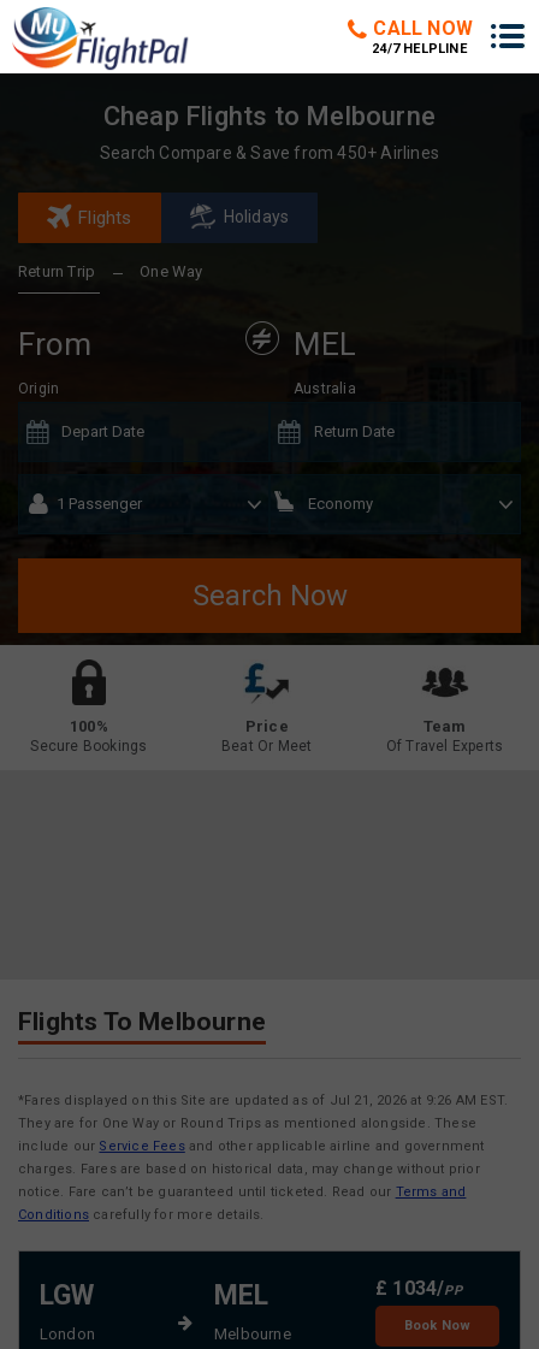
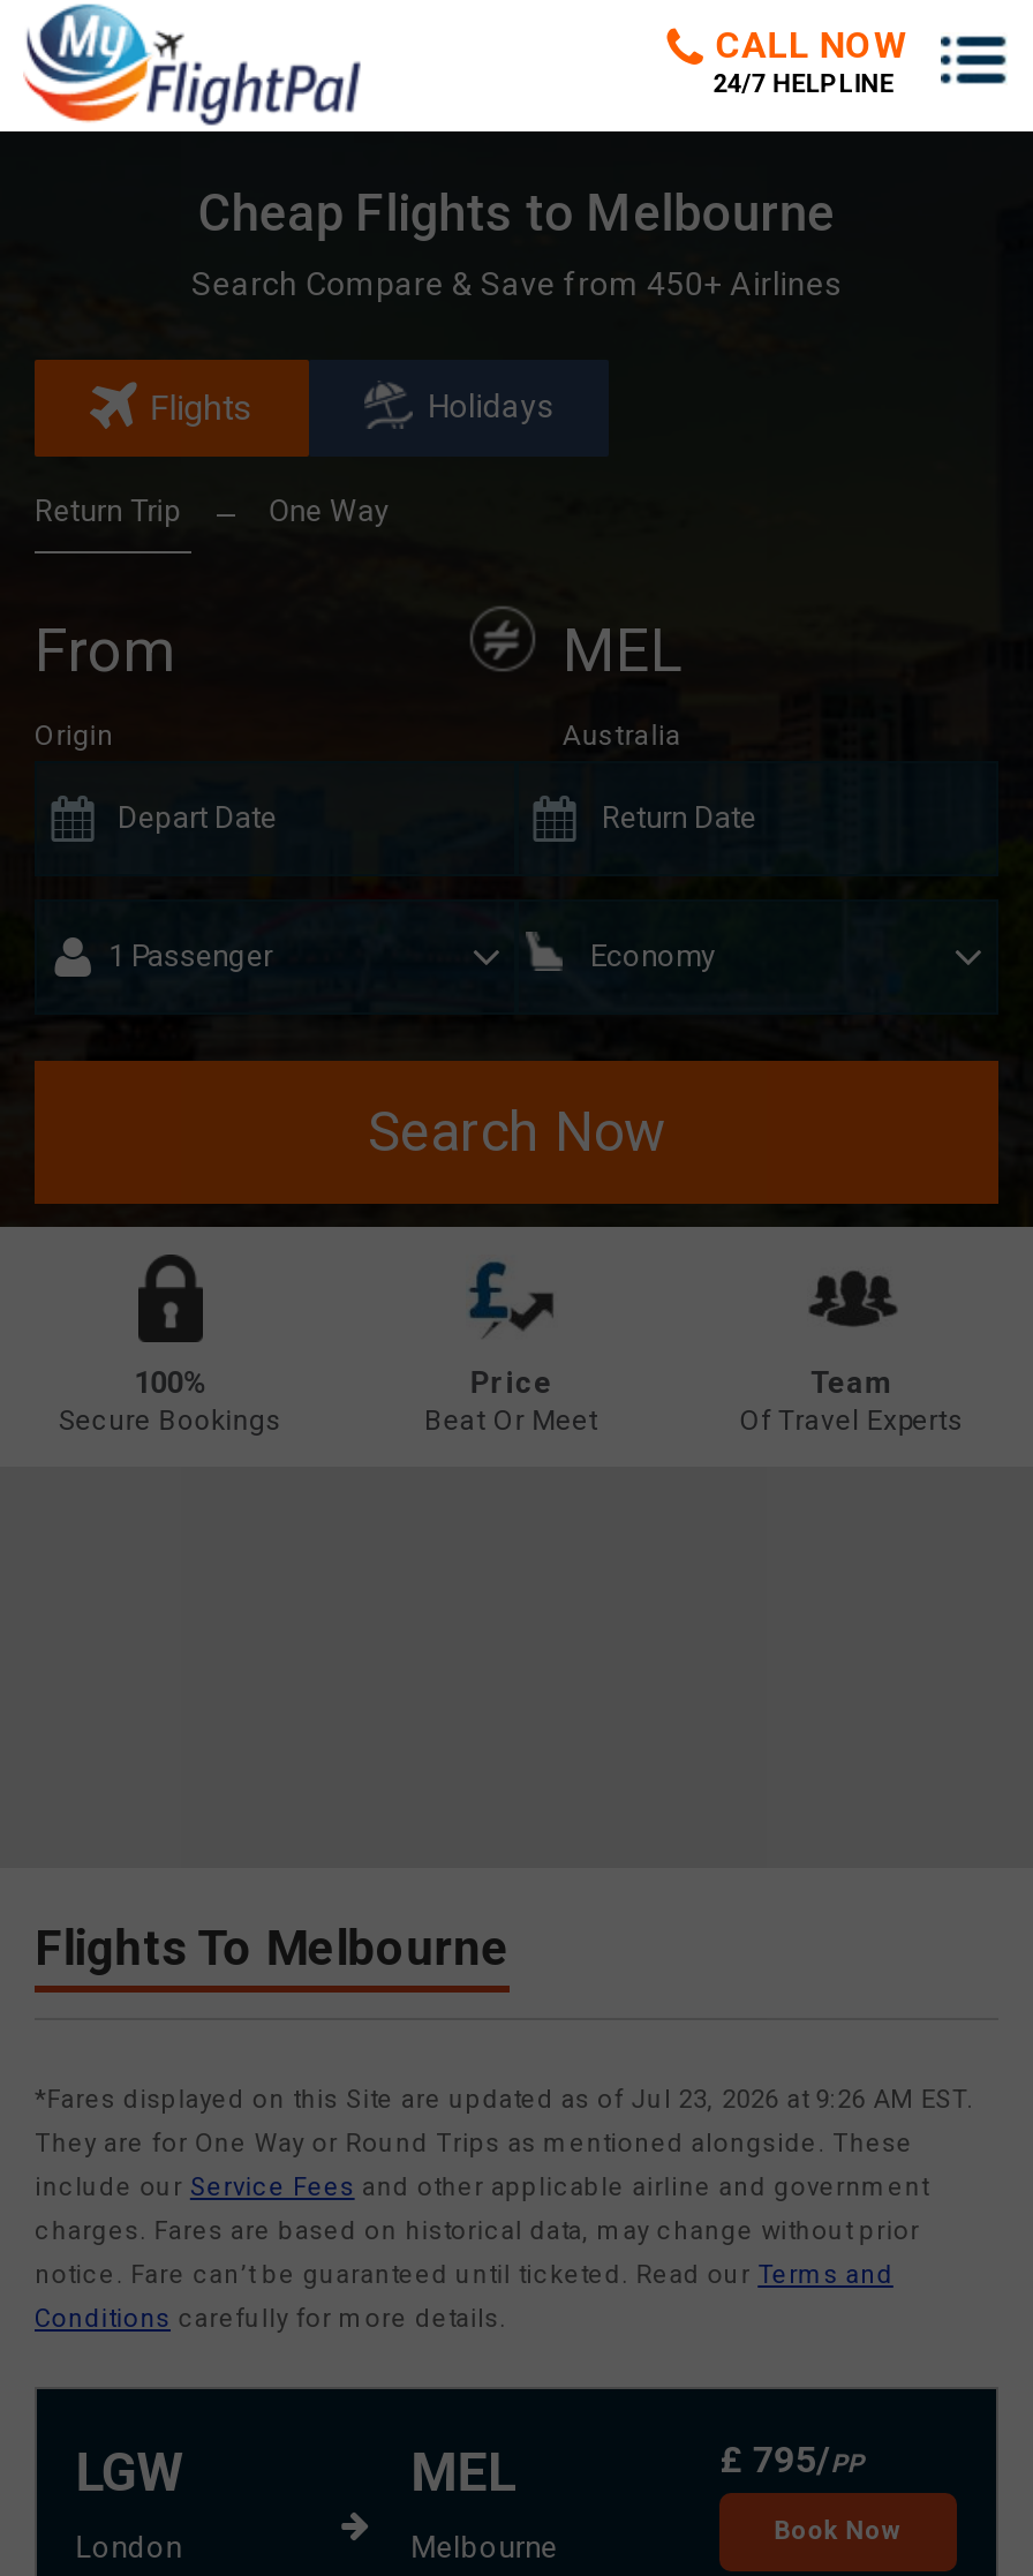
[18,1093,508,1109] *Fares displayed on this Site are updated as of Jul 21, 2026 at 9:26 AM EST. -> [35,2086,974,2116] *Fares displayed on this Site are updated as of Jul 23, 2026 at 9:26 AM EST.
[375,1277,462,1300] £ 1034/PP -> [719,2438,864,2482] £ 795/PP

